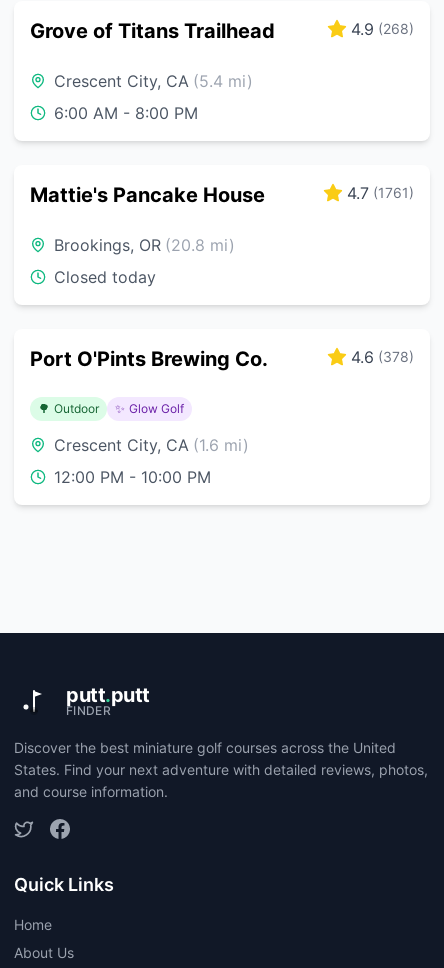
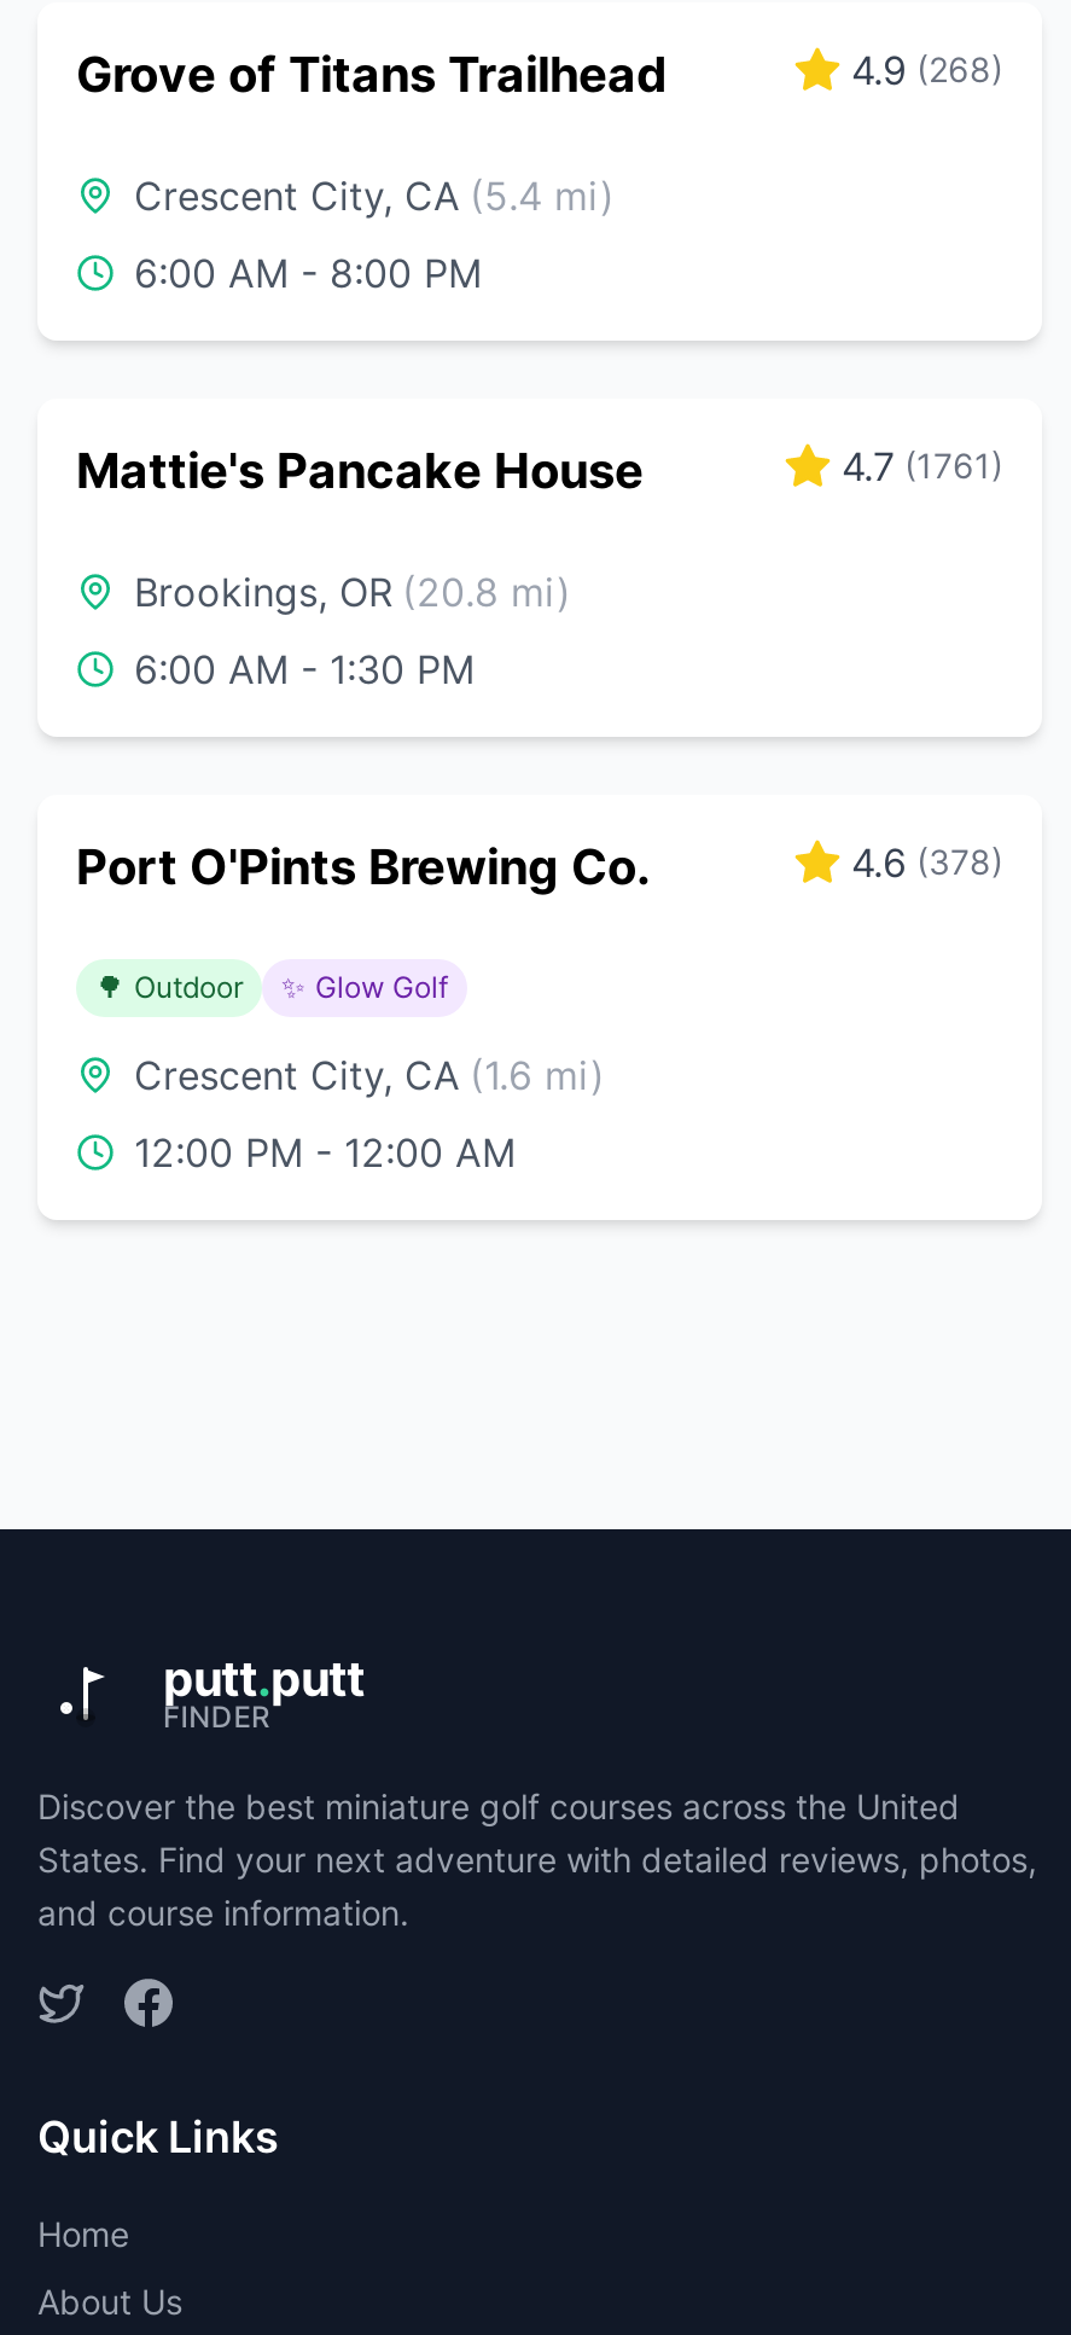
[54,267,156,287] Closed today -> [134,646,475,694] 6:00 AM - 1:30 PM
[54,467,211,487] 12:00 PM - 10:00 PM -> [134,1129,516,1178] 12:00 PM - 12:00 AM

